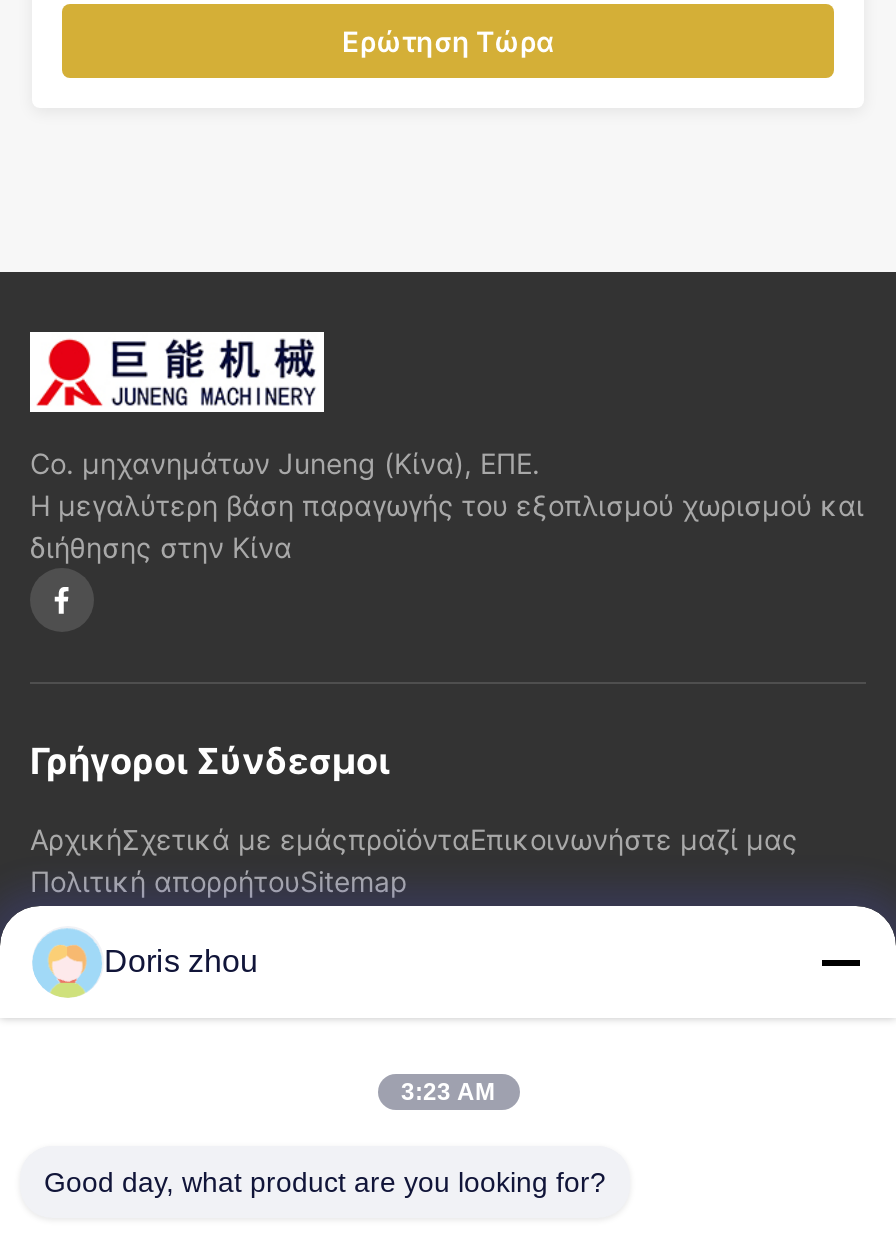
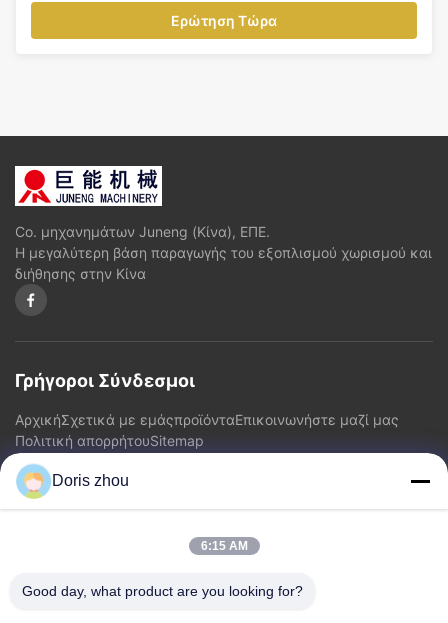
[401,1078,495,1106] 3:23 AM -> [200,539,247,553] 6:15 AM

